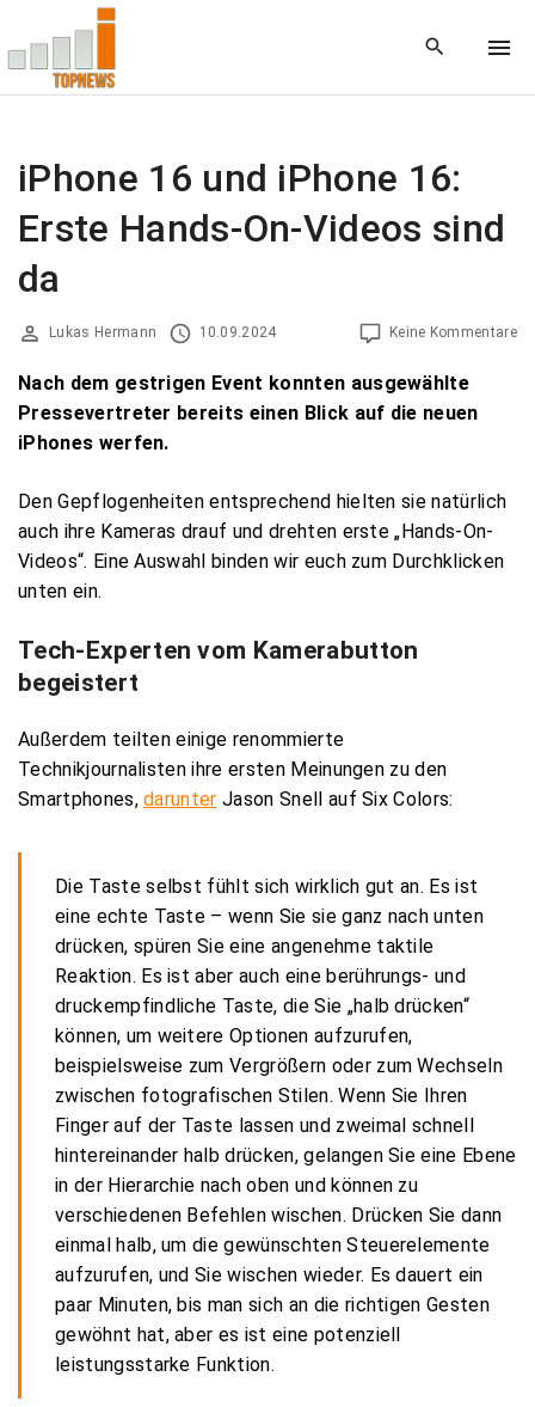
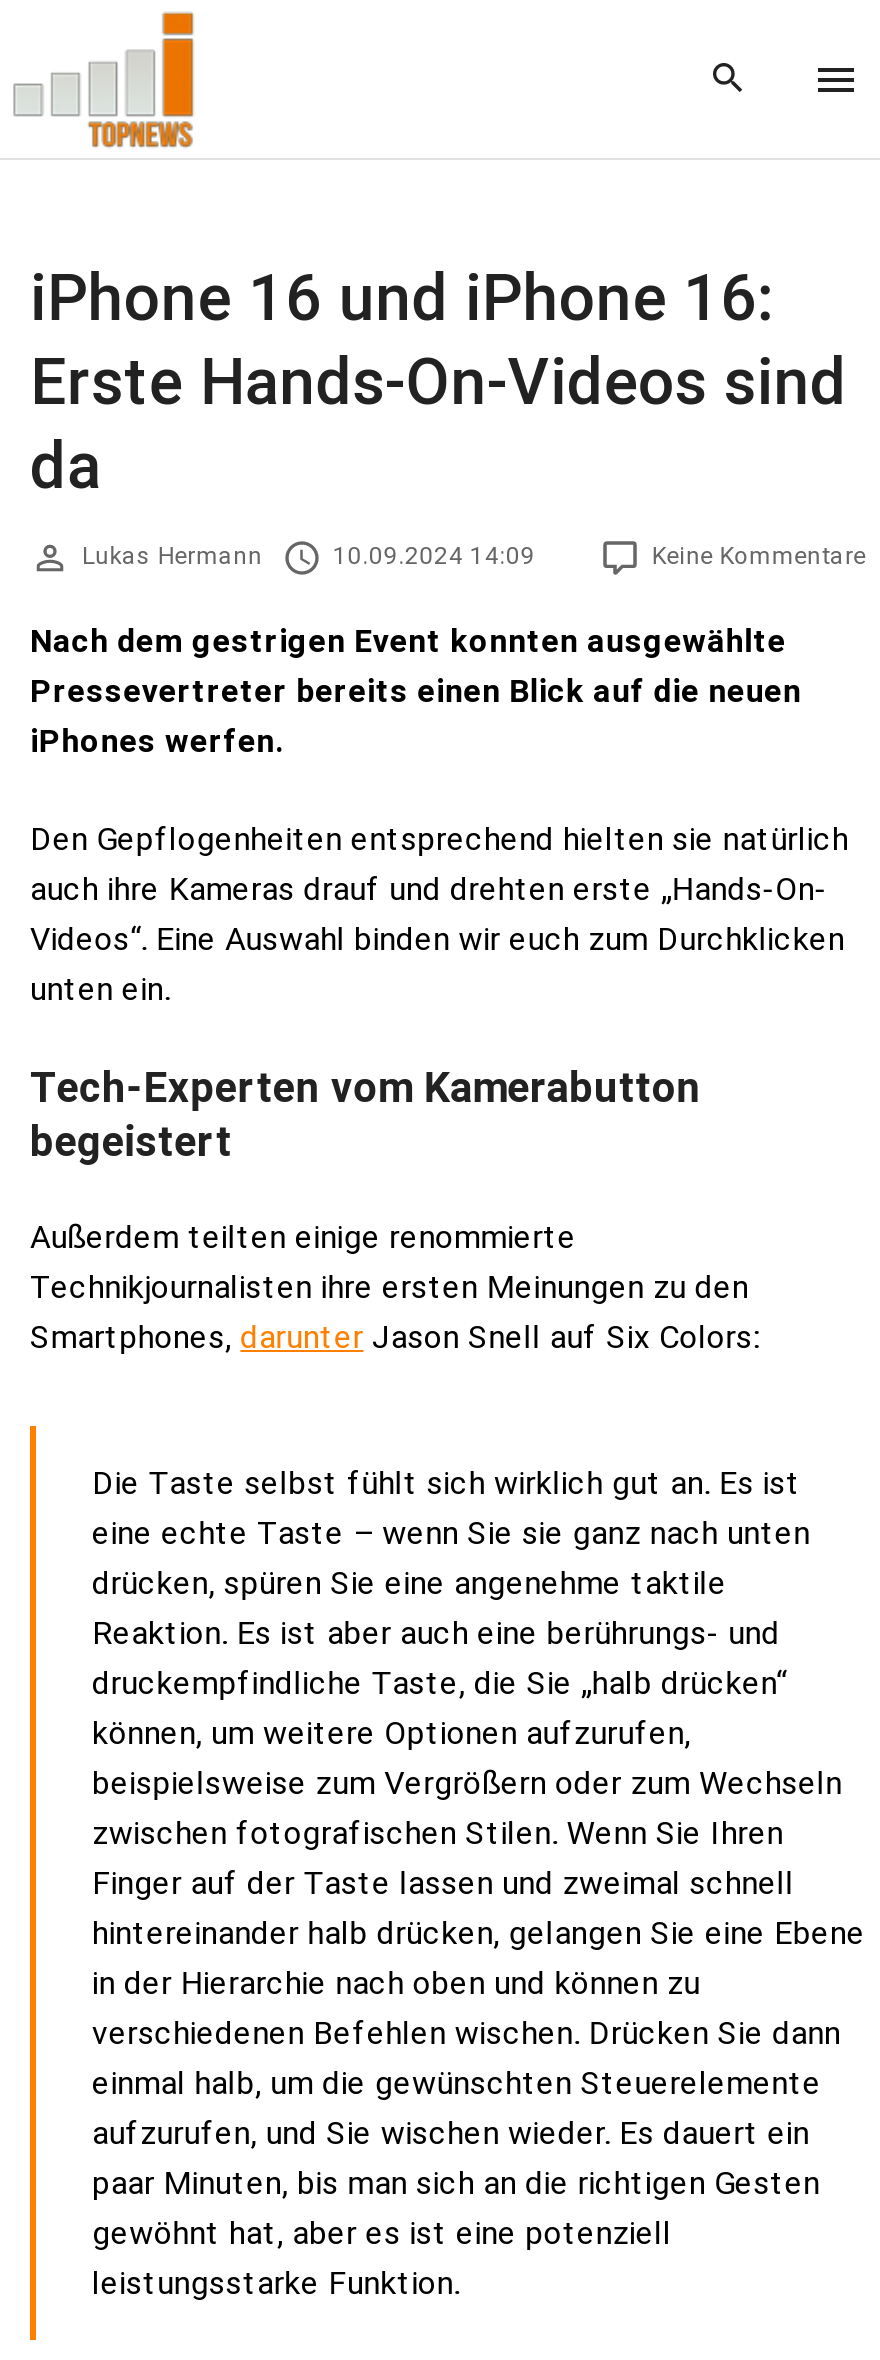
[199,324,277,341] 10.09.2024 -> [333,542,535,570] 10.09.2024 14:09

